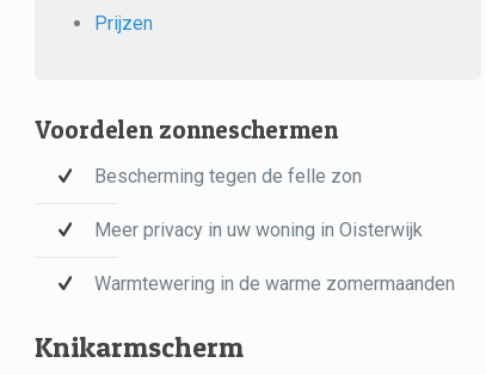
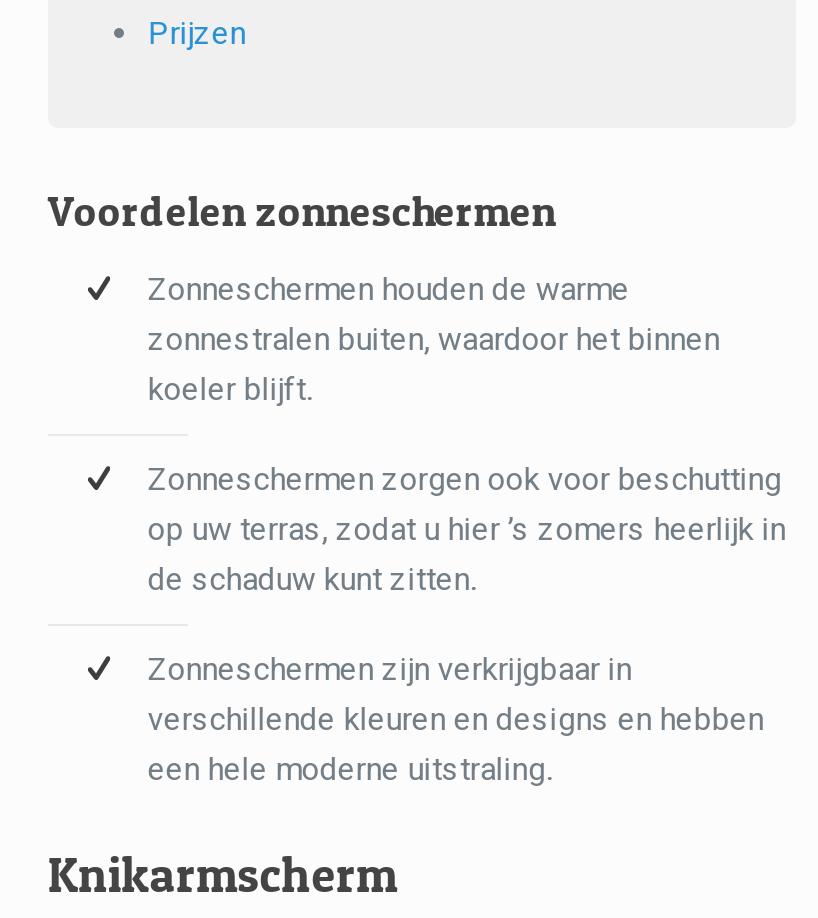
[94,164,362,187] Bescherming tegen de felle zon -> [148,271,720,409] Zonneschermen houden de warme | zonnestralen buiten, waardoor het binnen | koeler blijft.
[94,218,422,241] Meer privacy in uw woning in Oisterwijk -> [148,461,786,599] Zonneschermen zorgen ook voor beschutting | op uw terras, zodat u hier ’s zomers heerlijk in | de schaduw kunt zitten.
[94,272,455,294] Warmtewering in de warme zomermaanden -> [148,651,764,789] Zonneschermen zijn verkrijgbaar in | verschillende kleuren en designs en hebben | een hele moderne uitstraling.

